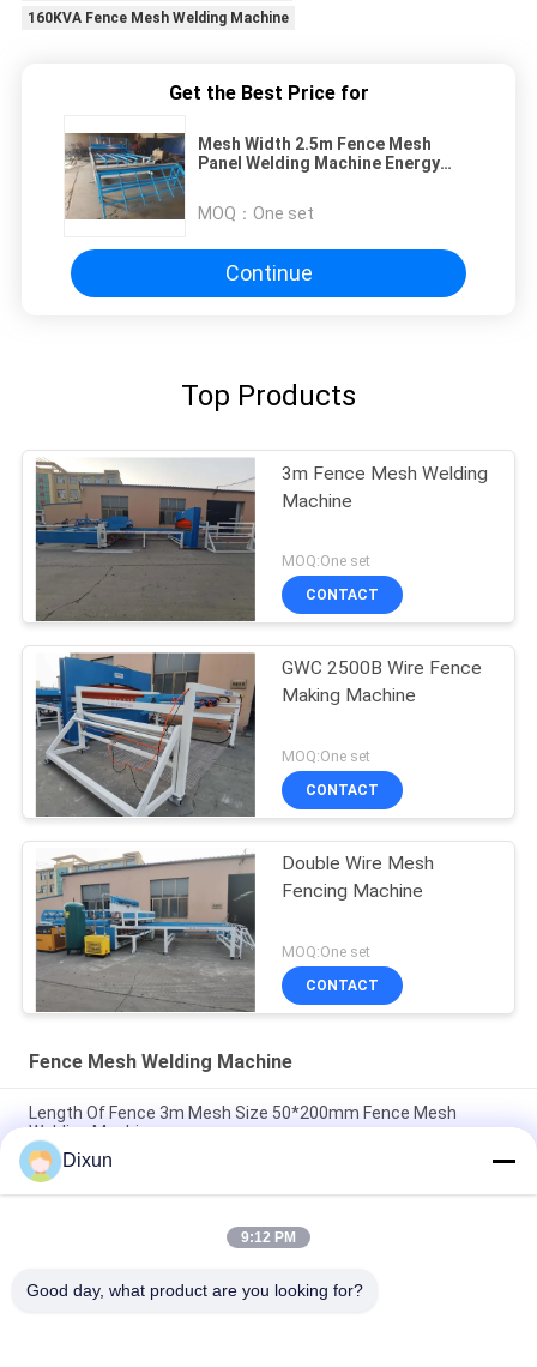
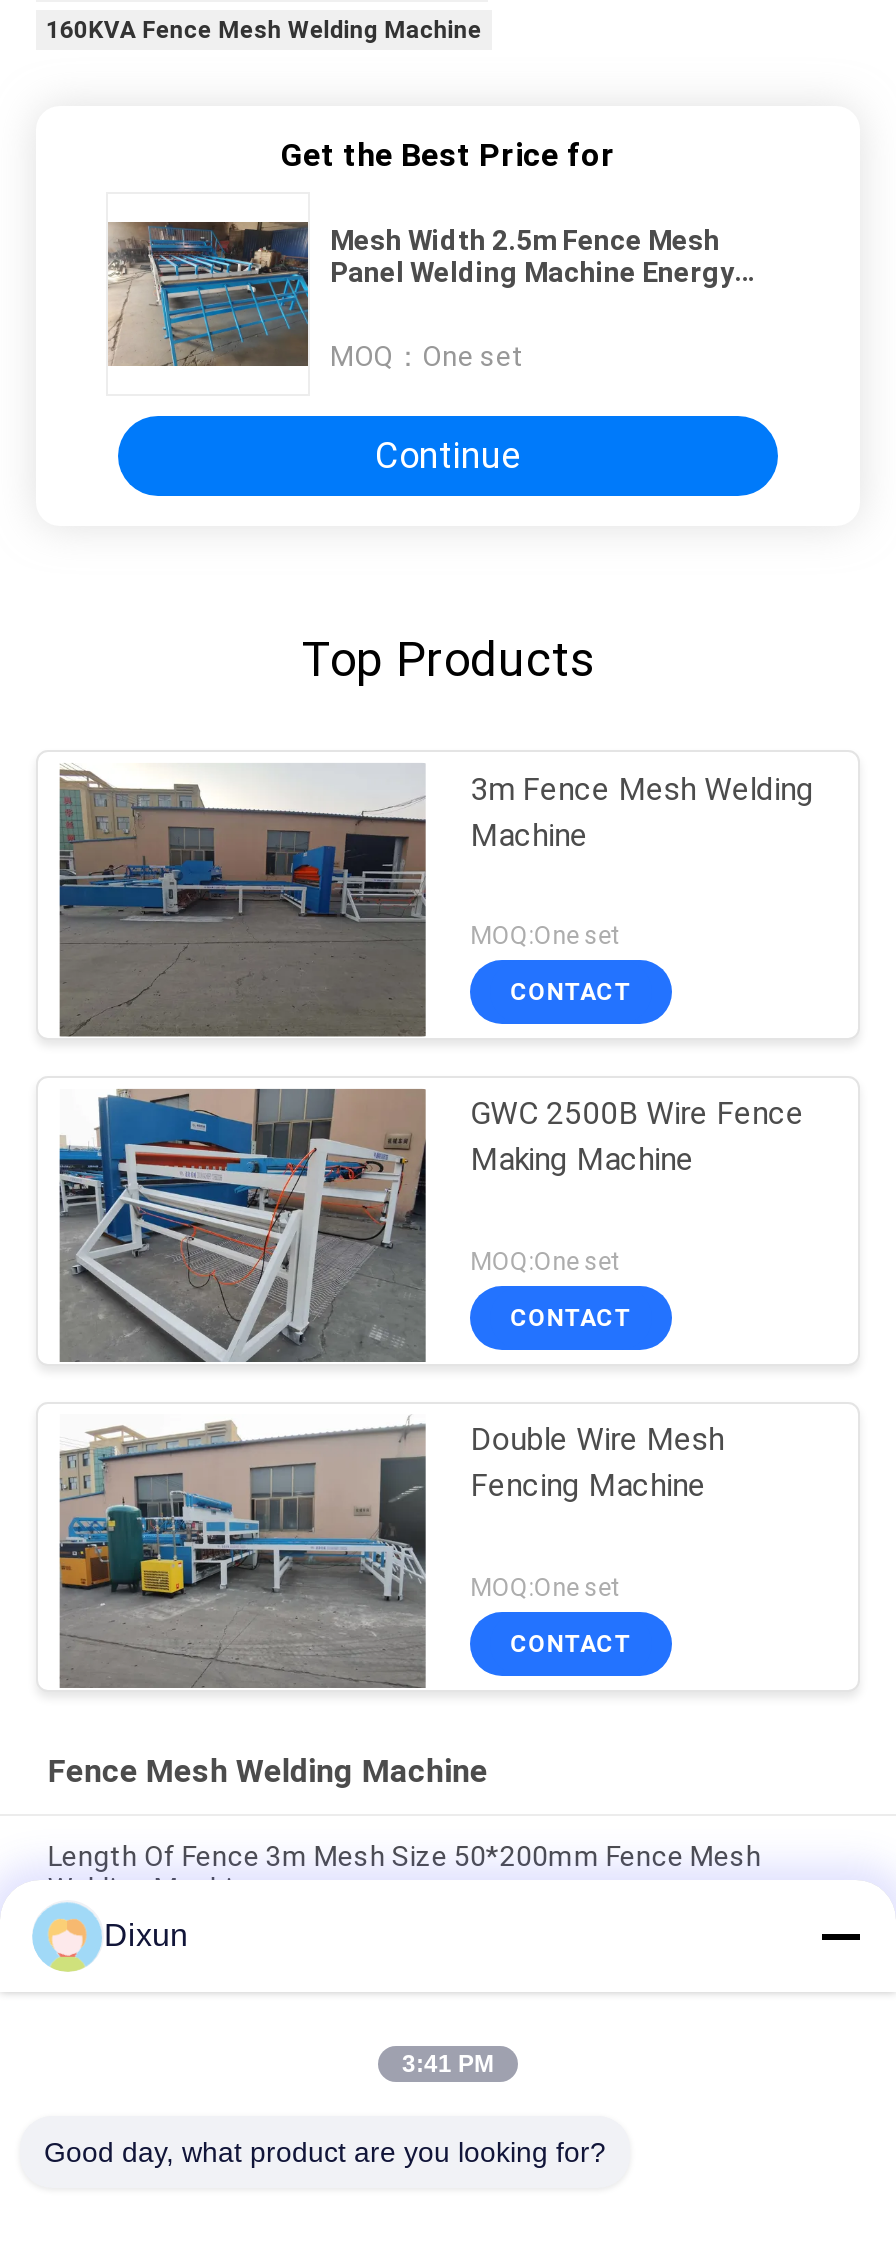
[241,1229,296,1246] 9:12 PM -> [402,2050,494,2078] 3:41 PM

